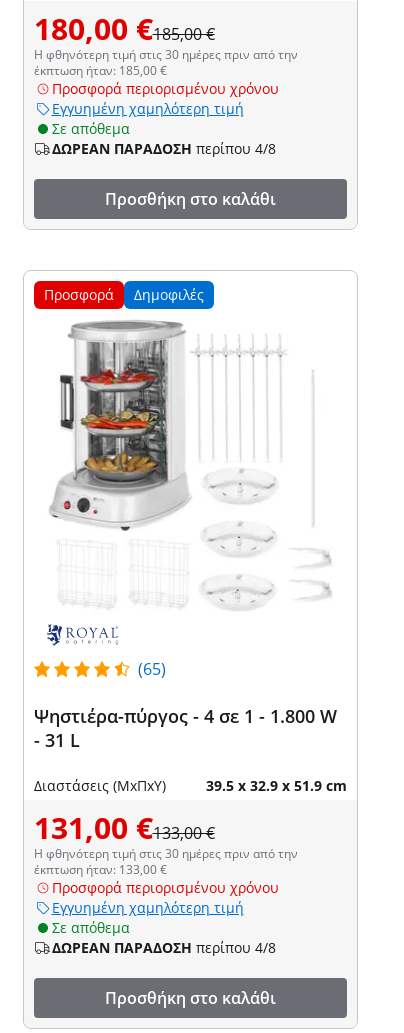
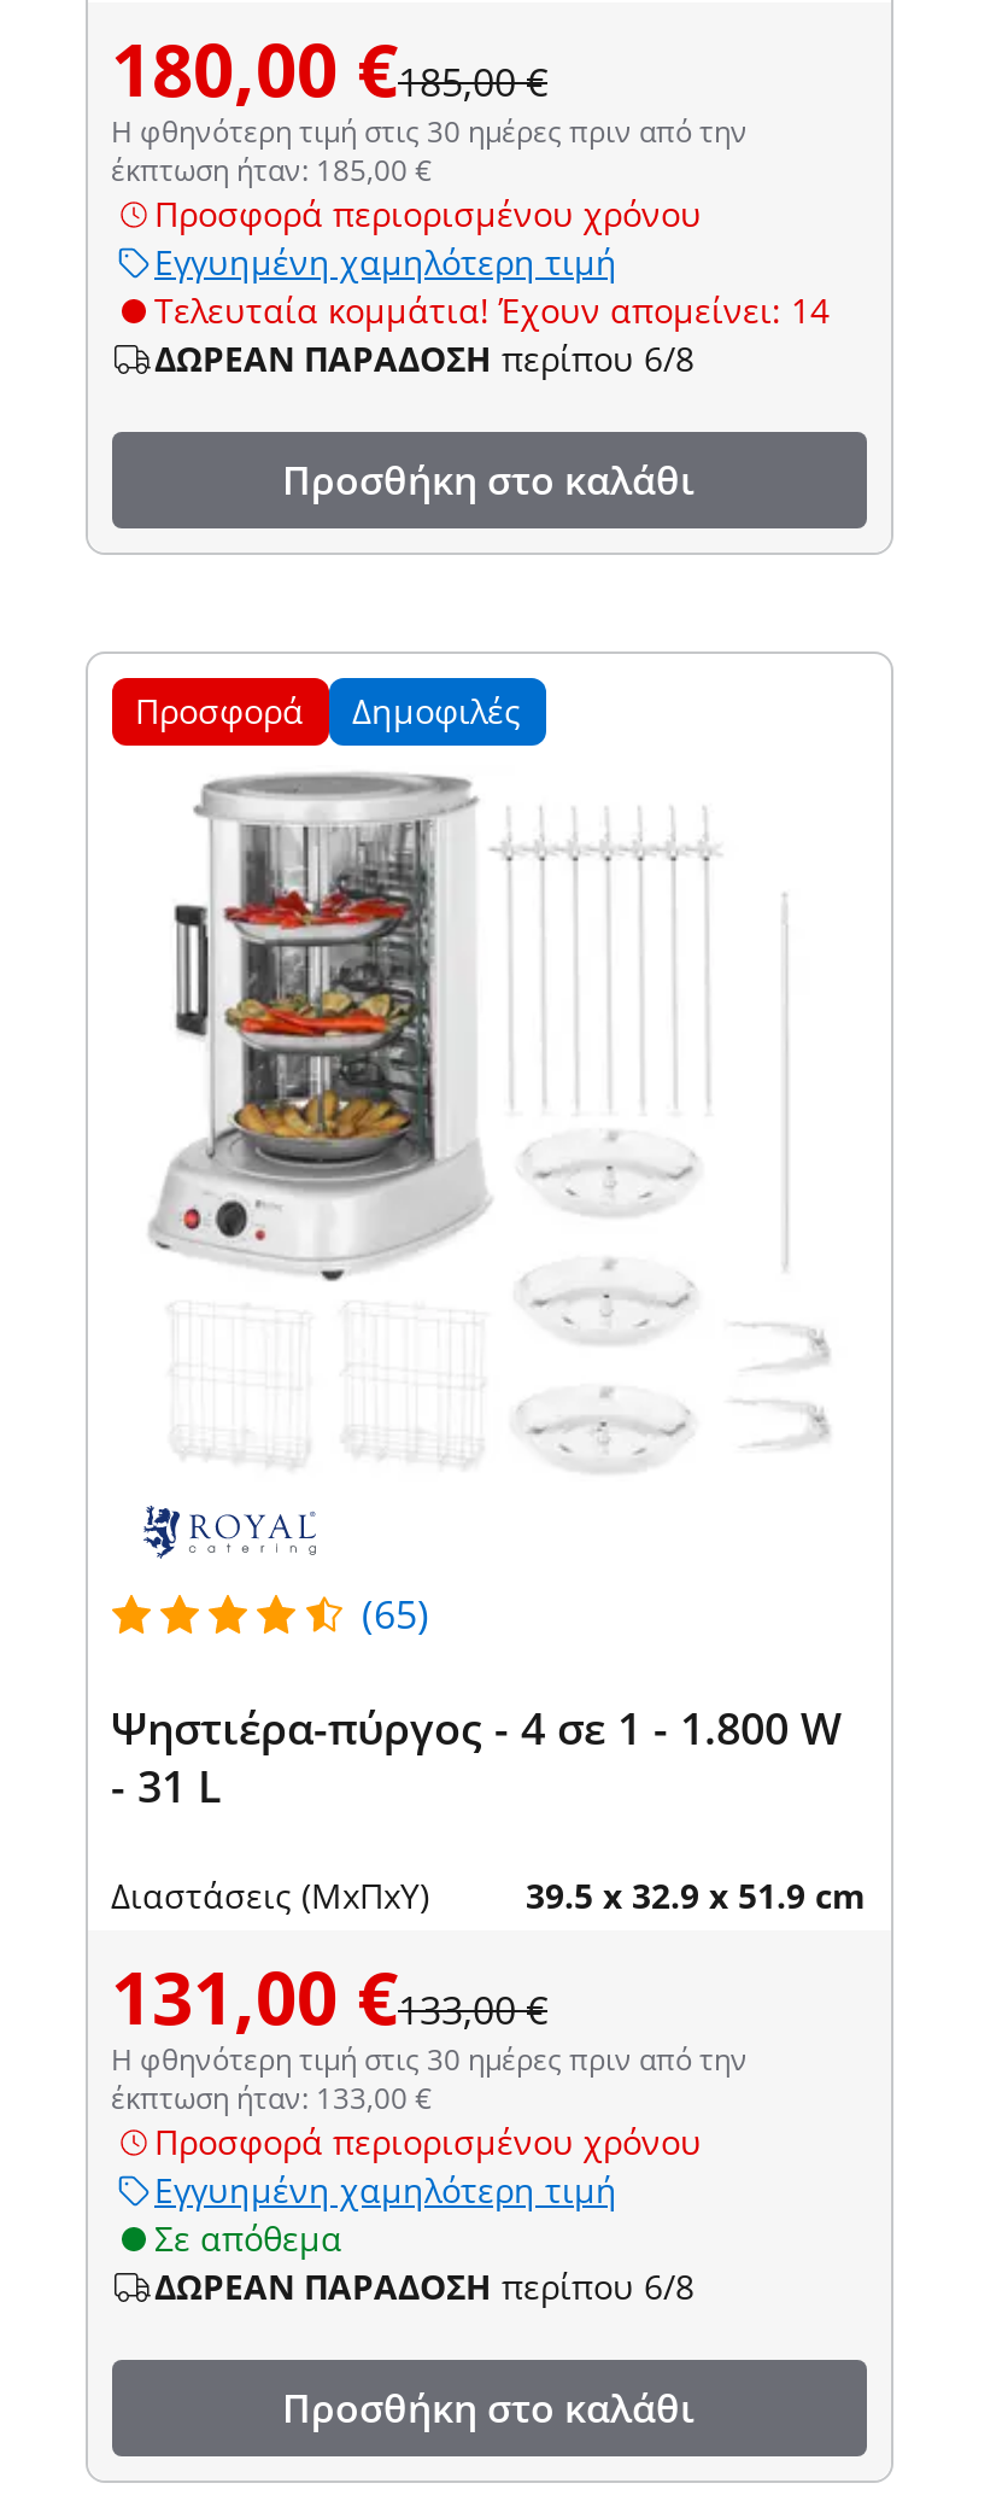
[51,119,275,158] Σε απόθεμα | ΔΩΡΕΑΝ ΠΑΡΑΔΟΣΗ περίπου 4/8 -> [154,286,830,380] Τελευταία κομμάτια! Έχουν απομείνει: 14 | ΔΩΡΕΑΝ ΠΑΡΑΔΟΣΗ περίπου 6/8
[51,938,275,957] ΔΩΡΕΑΝ ΠΑΡΑΔΟΣΗ περίπου 4/8 -> [154,2262,695,2308] ΔΩΡΕΑΝ ΠΑΡΑΔΟΣΗ περίπου 6/8

